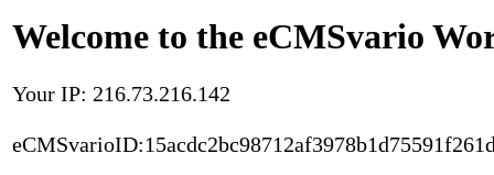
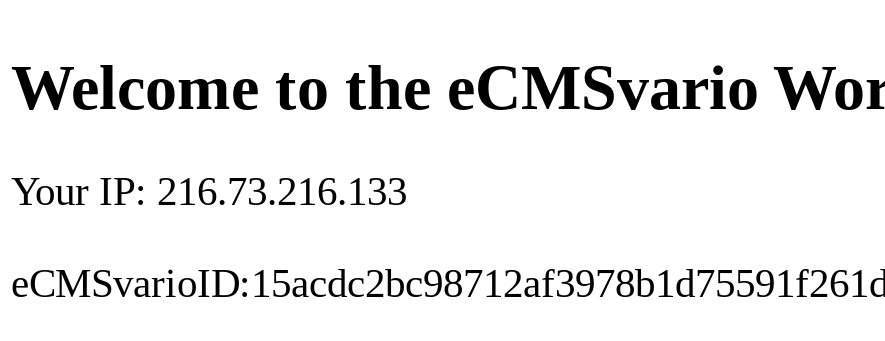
[12,81,230,106] Your IP: 216.73.216.142 -> [11,169,407,213] Your IP: 216.73.216.133

